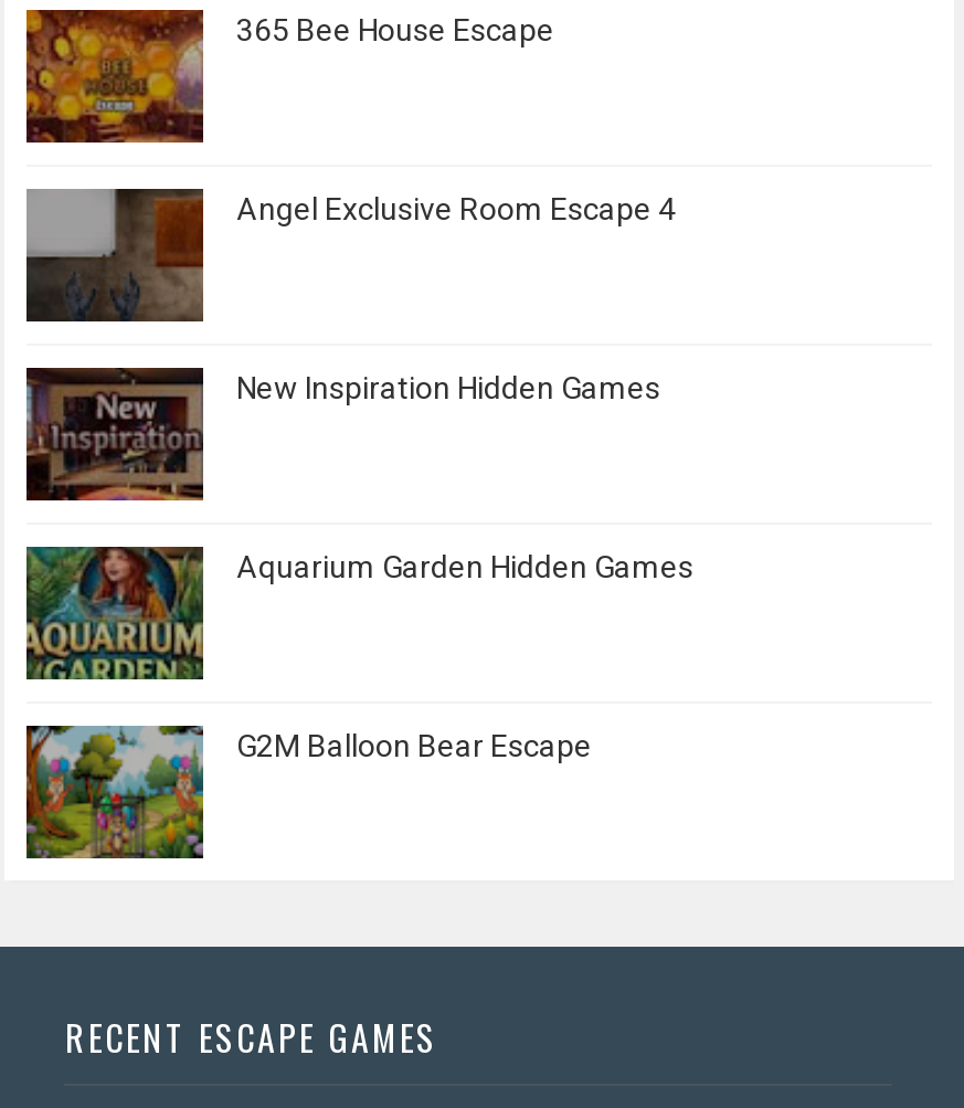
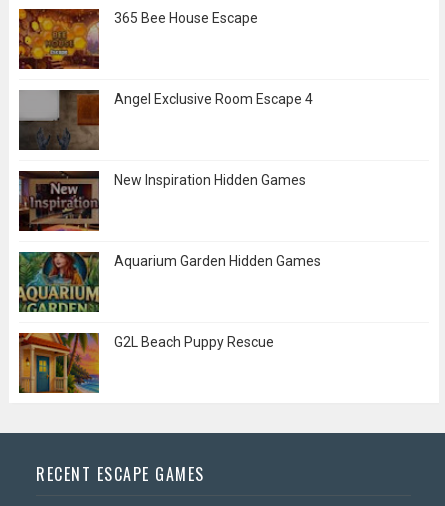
[27,724,592,861] [image] | G2M Balloon Bear Escape -> [19,332,274,394] [image] | G2L Beach Puppy Rescue

